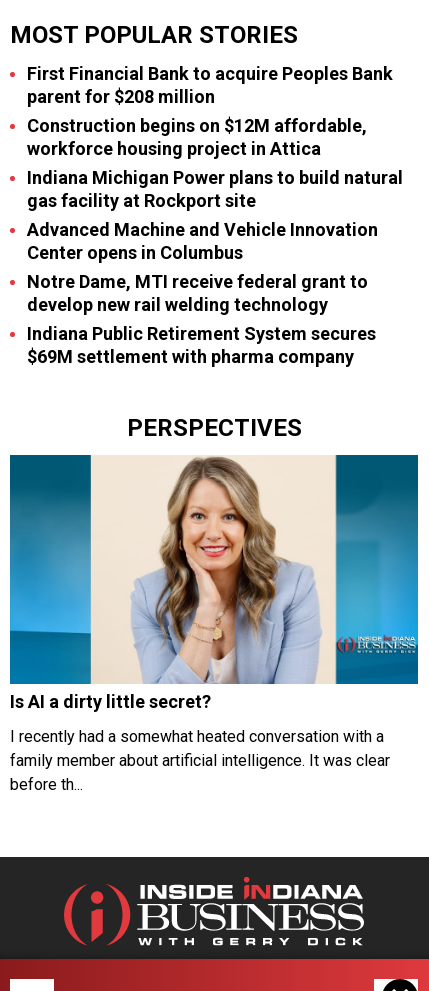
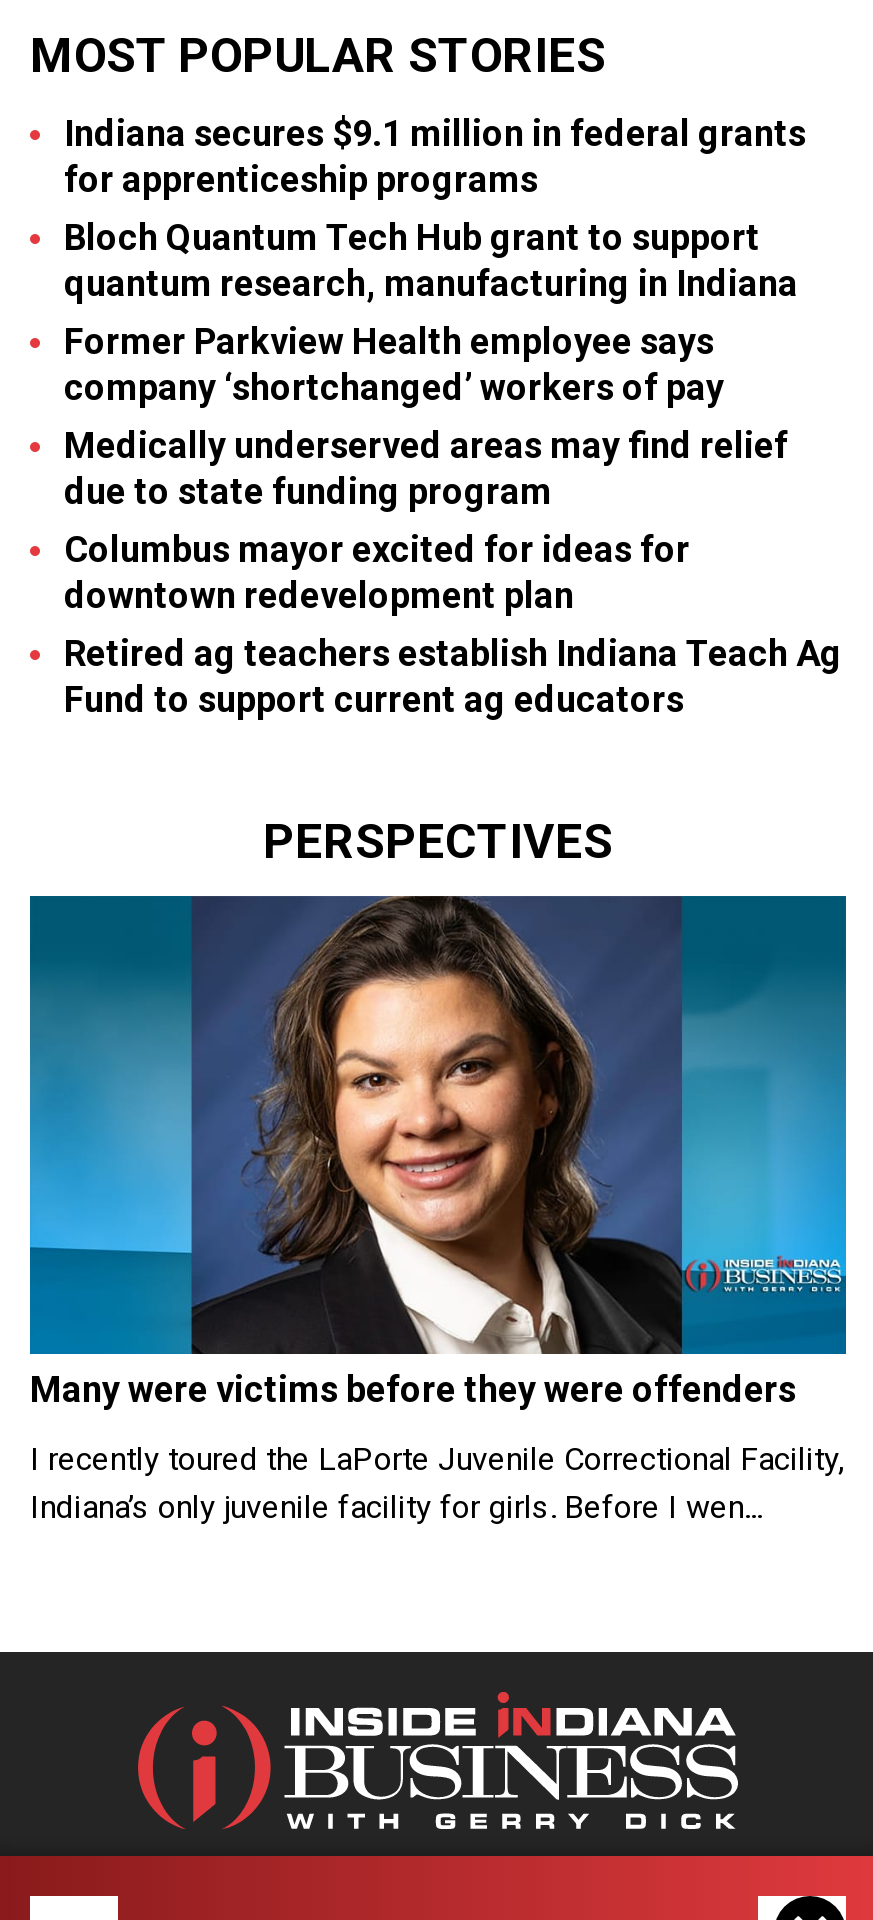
[27,63,403,367] First Financial Bank to acquire Peoples Bank | parent for $208 million | Construction begins on $12M affordable, | workforce housing project in Attica | Indiana Michigan Power plans to build natural | gas facility at Rockport site | Advanced Machine and Vehicle Innovation | Center opens in Columbus | Notre Dame, MTI receive federal grant to | develop new rail welding technology | Indiana Public Retirement System secures | $69M settlement with pharma company -> [64,112,842,720] Indiana secures $9.1 million in federal grants | for apprenticeship programs | Bloch Quantum Tech Hub grant to support | quantum research, manufacturing in Indiana | Former Parkview Health employee says | company ‘shortchanged’ workers of pay | Medically underserved areas may find relief | due to state funding program | Columbus mayor excited for ideas for | downtown redevelopment plan | Retired ag teachers establish Indiana Teach Ag | Fund to support current ag educators
[10,455,337,712] [image] | Is AI a dirty little secret? -> [30,894,796,1411] [image] | Many were victims before they were offenders
[10,727,390,794] I recently had a somewhat heated conversation with a | family member about artificial intelligence. It was clear | before th... -> [30,1441,844,1527] I recently toured the LaPorte Juvenile Correctional Facility, | Indiana’s only juvenile facility for girls. Before I wen...

